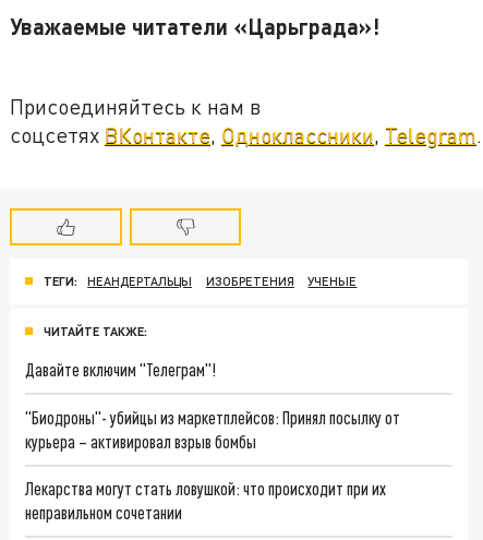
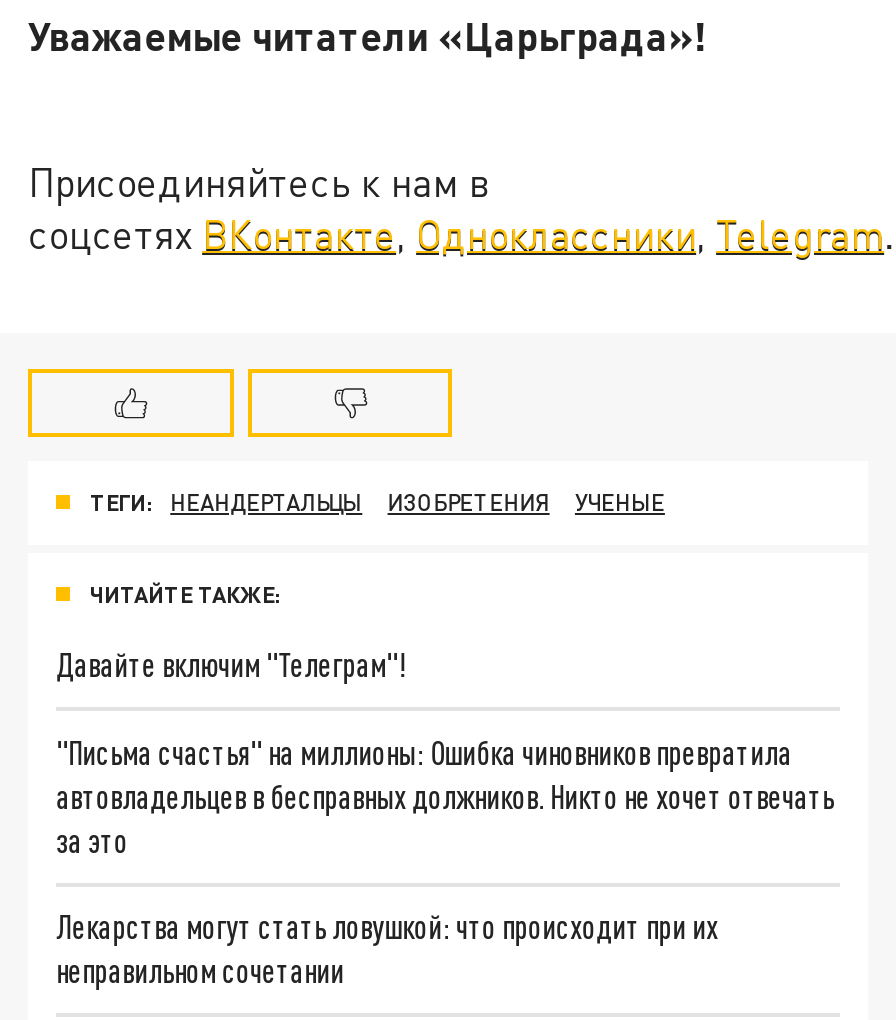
[25,407,400,451] "Биодроны"- убийцы из маркетплейсов: Принял посылку от | курьера – активировал взрыв бомбы -> [56,732,834,858] "Письма счастья" на миллионы: Ошибка чиновников превратила | автовладельцев в бесправных должников. Никто не хочет отвечать | за это

